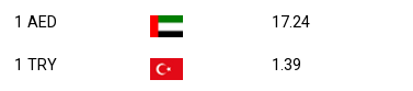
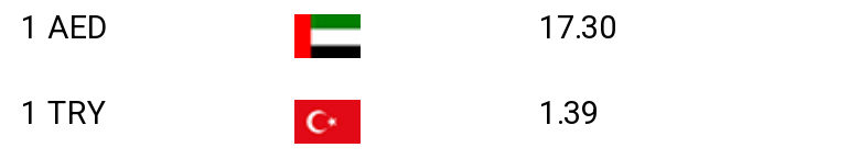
[272,13,310,32] 17.24 -> [539,10,616,47] 17.30

